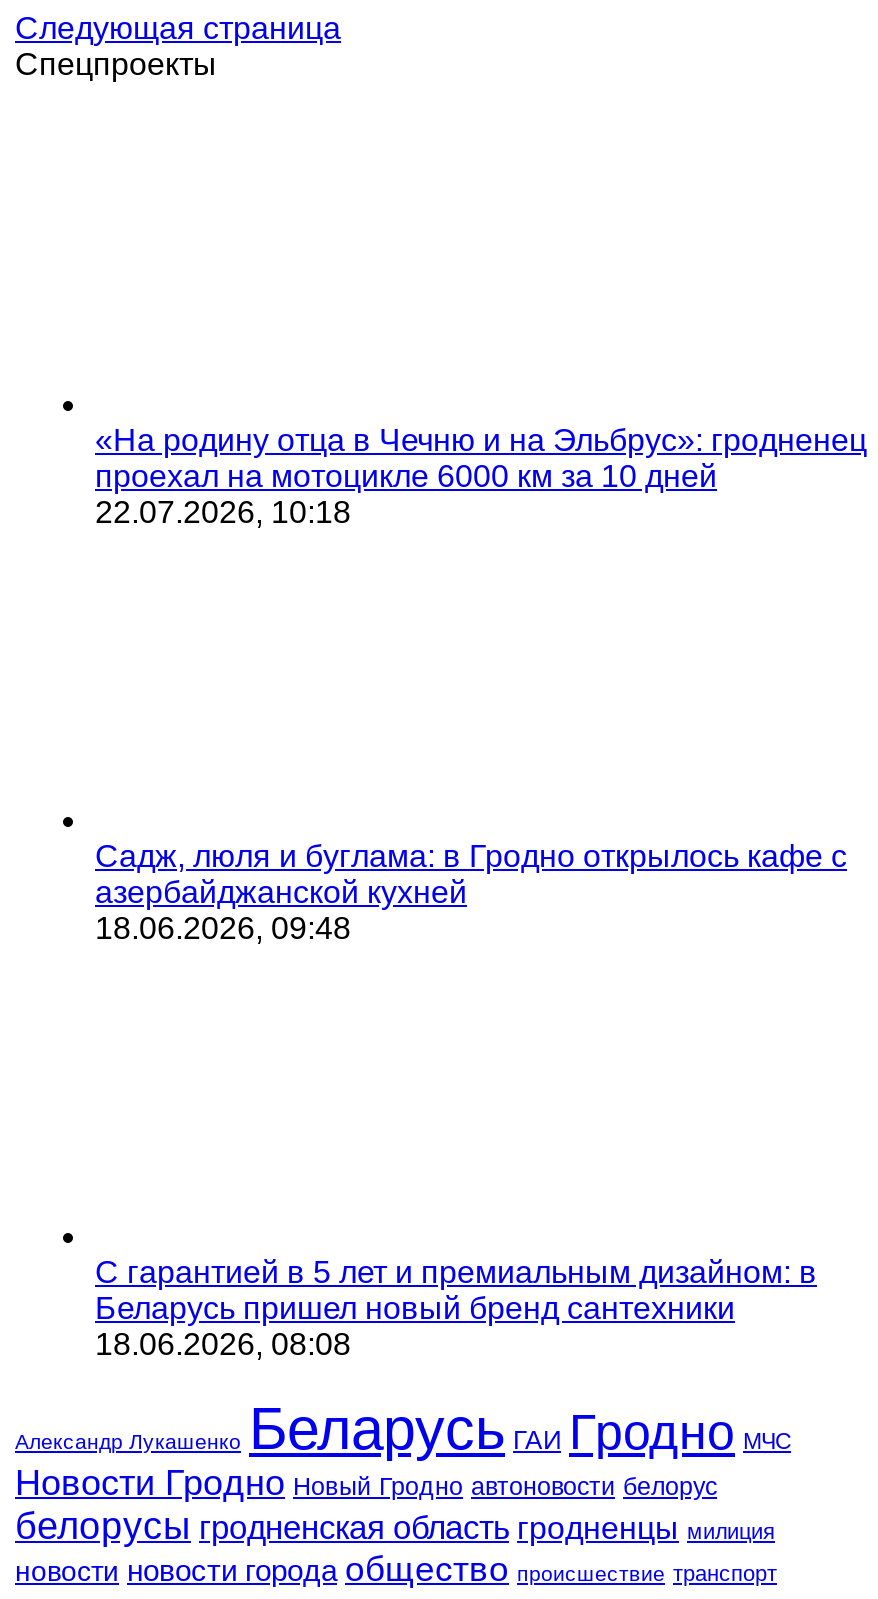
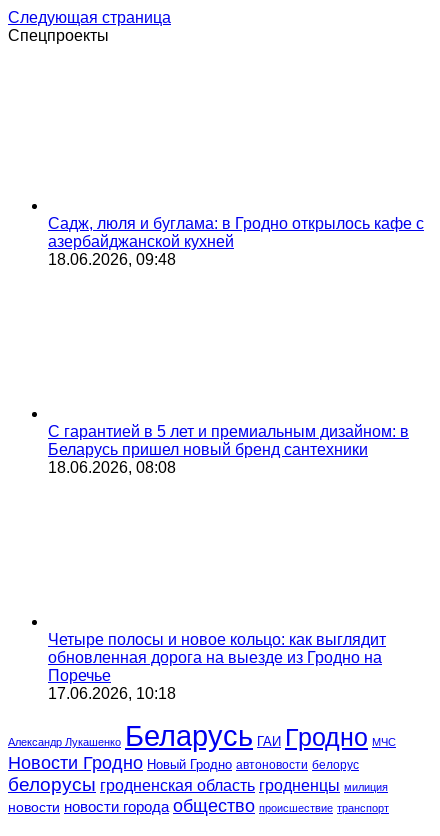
[95,423,867,529] «На родину отца в Чечню и на Эльбрус»: гродненец | проехал на мотоцикле 6000 км за 10 дней | 22.07.2026, 10:18 -> none
moved [95,839,847,1361] -> [48,215,424,476]: Садж, люля и буглама: в Гродно открылось кафе с | азербайджанской кухней | 18.06.2026, 09:48 | С гарантией в 5 лет и премиальным дизайном: в | Беларусь пришел новый бренд сантехники | 18.06.2026, 08:08
none -> [48,631,386,702] Четыре полосы и новое кольцо: как выглядит | обновленная дорога на выезде из Гродно на | Поречье | 17.06.2026, 10:18

